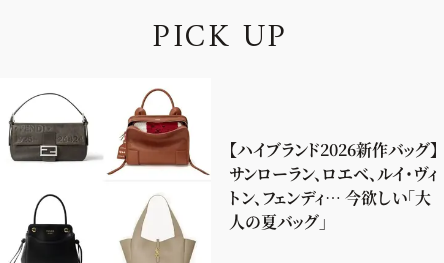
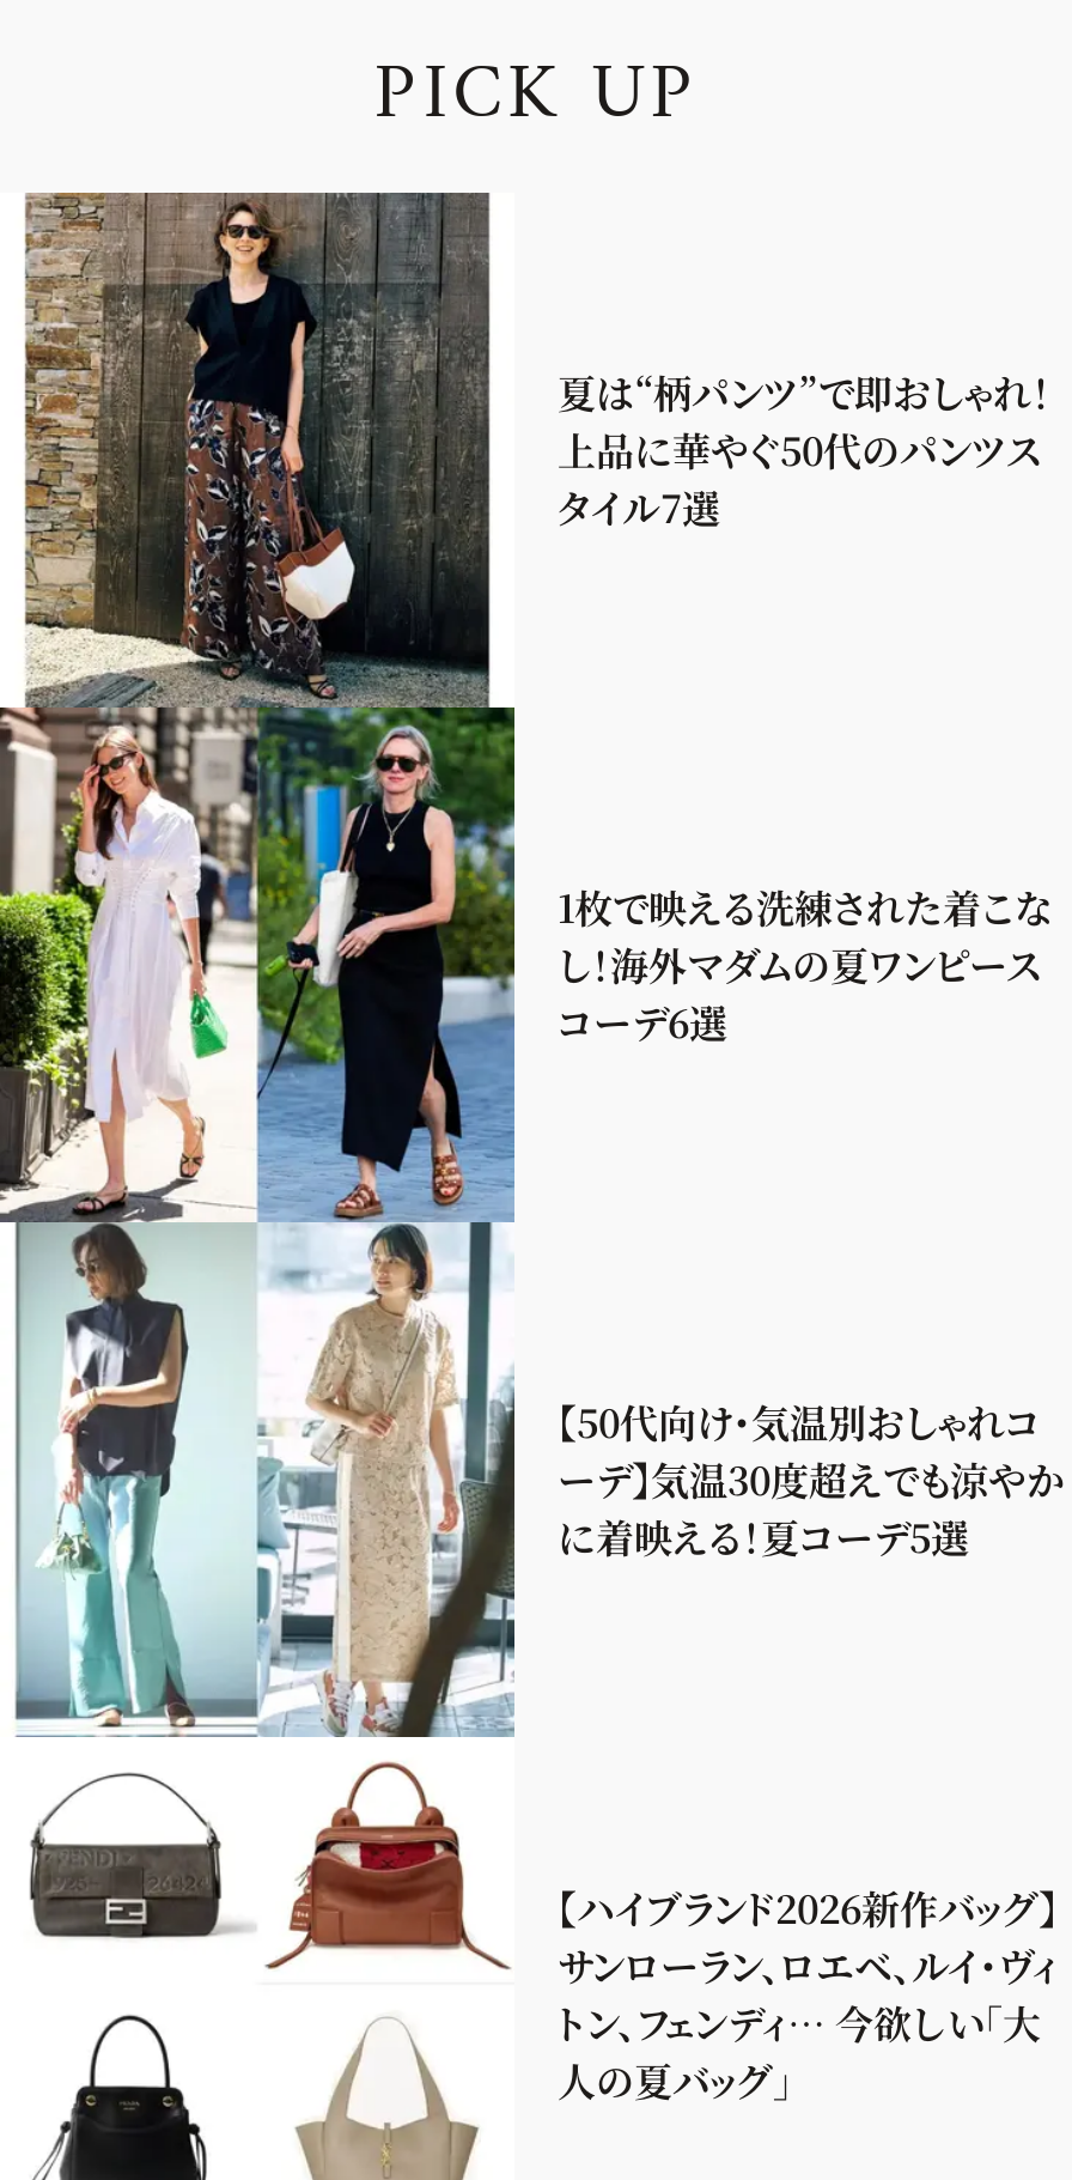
none -> [7,190,1050,1739] [image] | 夏は“柄パンツ”で即おしゃれ！ | 上品に華やぐ50代のパンツス | タイル7選
none -> [558,879,1053,1049] 1枚で映える洗練された着こな | し！海外マダムの夏ワンピース | コーデ6選
none -> [558,1393,1065,1563] 【50代向け・気温別おしゃれコ | ーデ】気温30度超えでも涼やか | に着映える！夏コーデ5選

